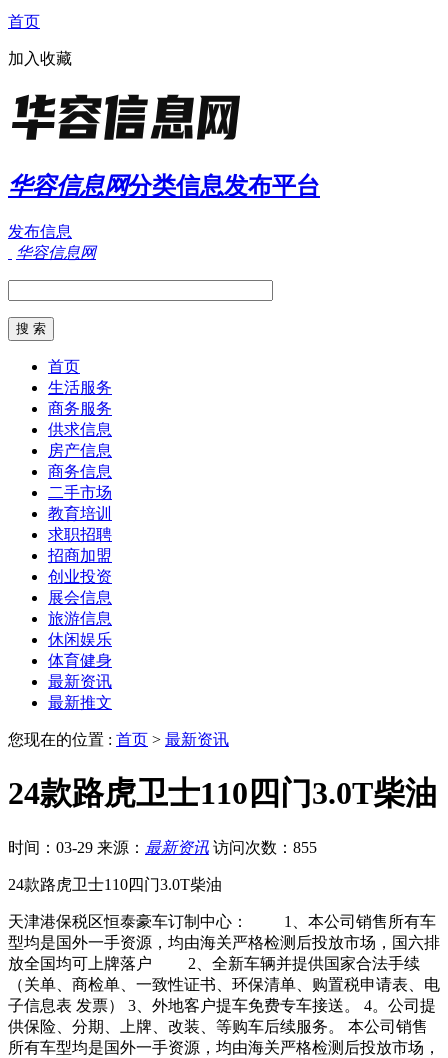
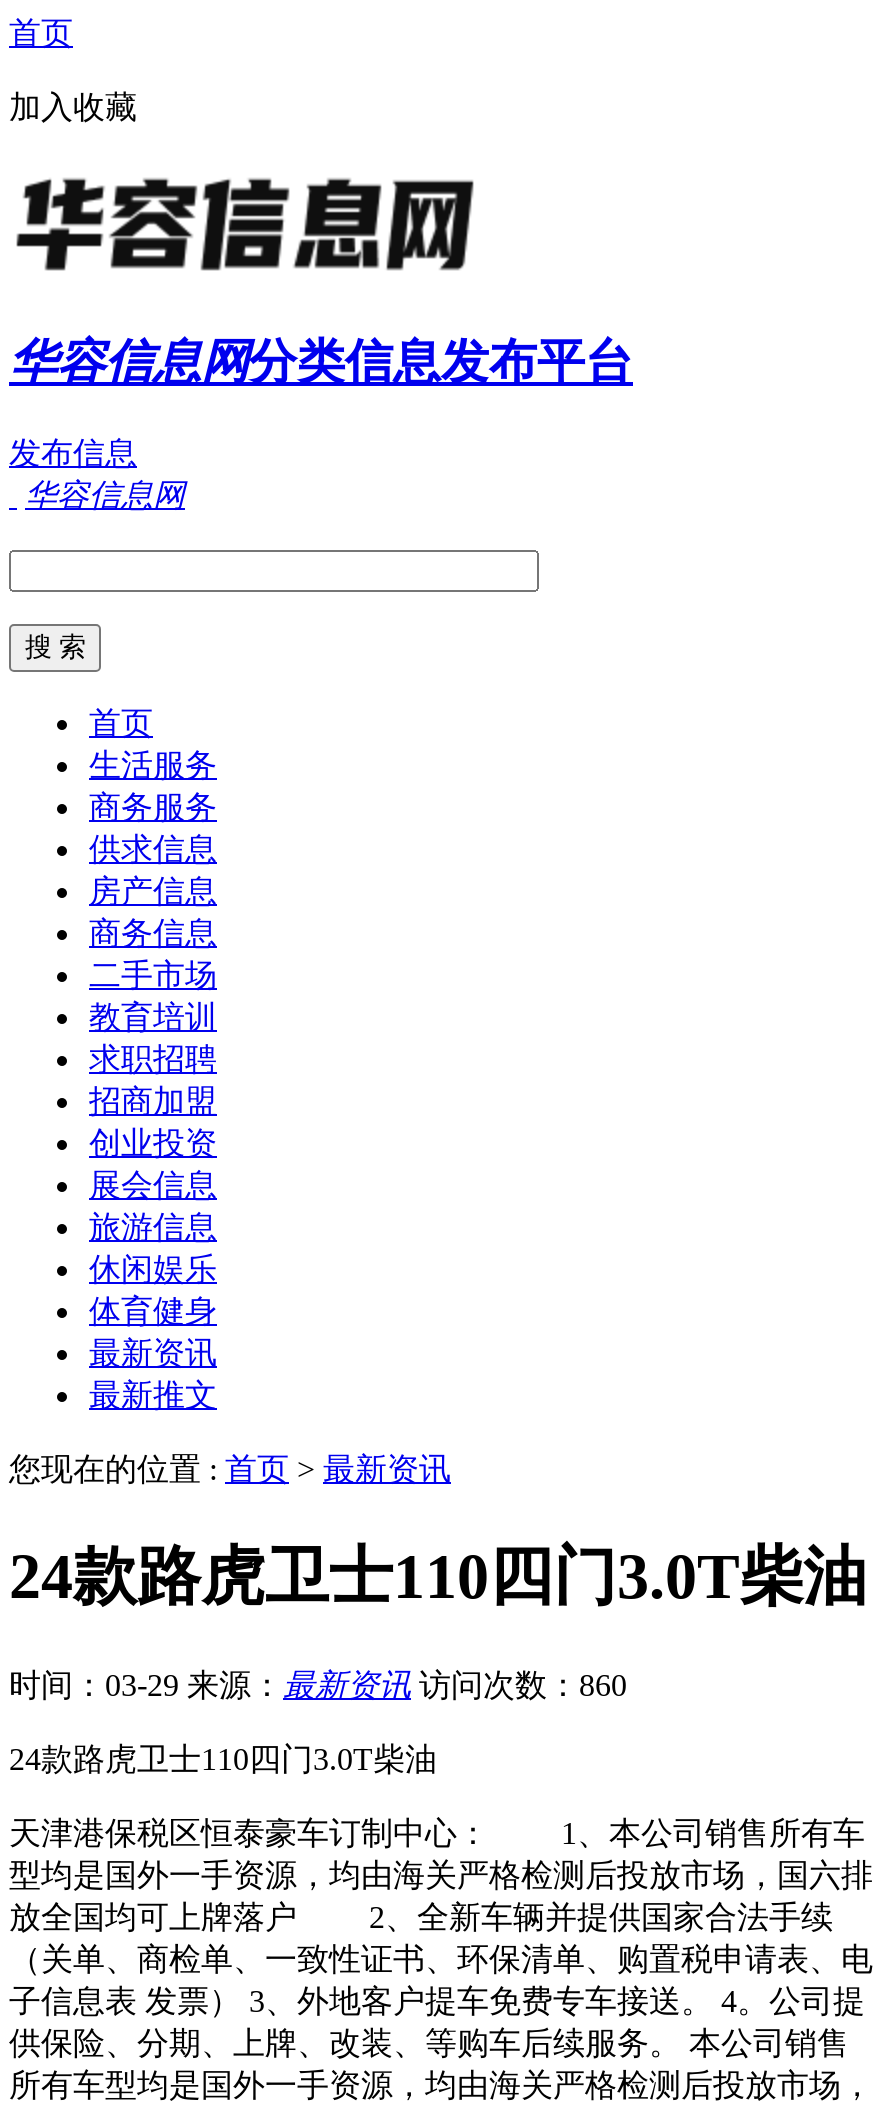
[8,839,317,856] 时间：03-29 来源：最新资讯 访问次数：855 -> [9,1667,627,1701] 时间：03-29 来源：最新资讯 访问次数：860

